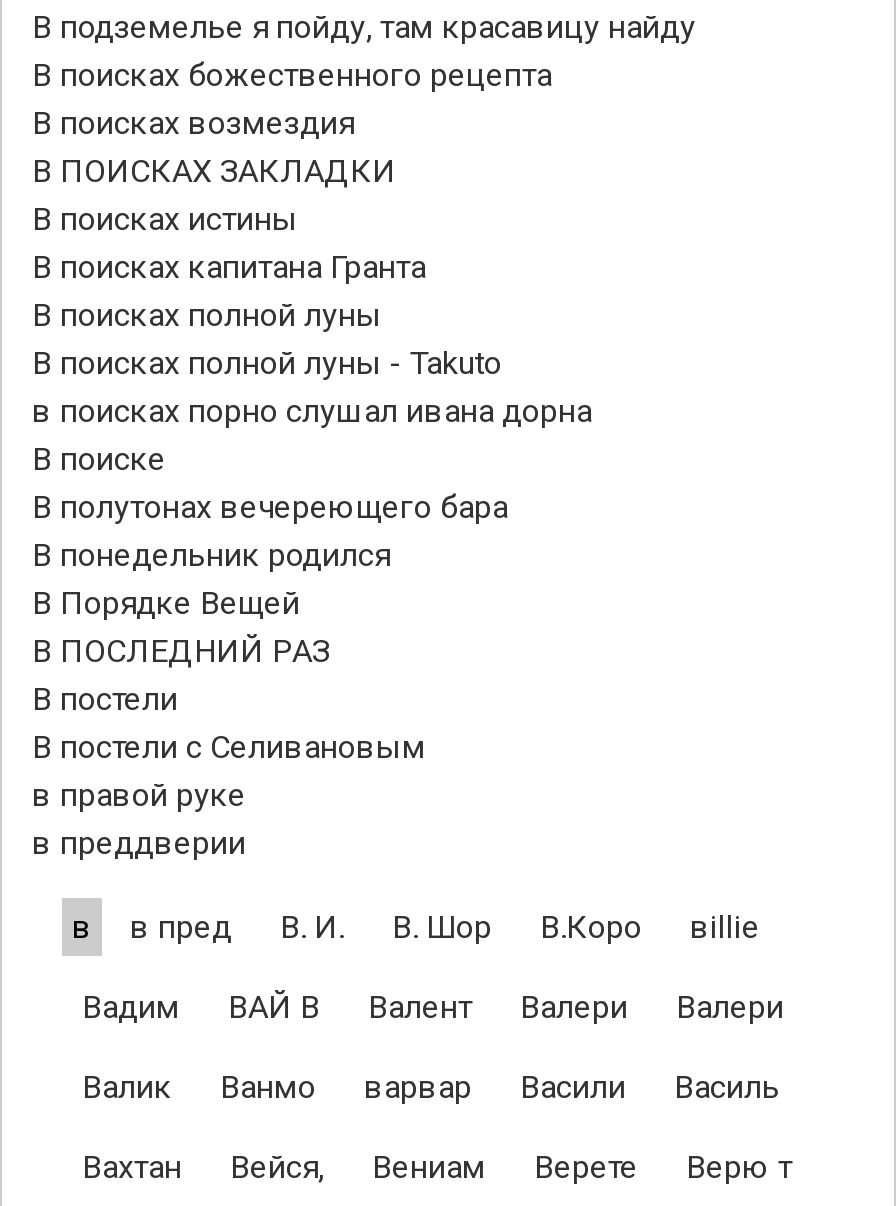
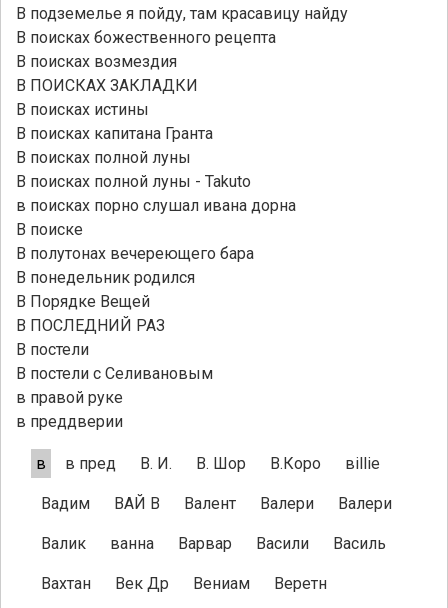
[220,1068,472,1106] Ванмо | варвар -> [110,534,232,553] ванна | Варвар
[230,1148,324,1186] Вейся, -> [115,574,169,593] Век Др
[534,1148,792,1186] Верете | Верю т -> [274,574,327,593] Веретн

